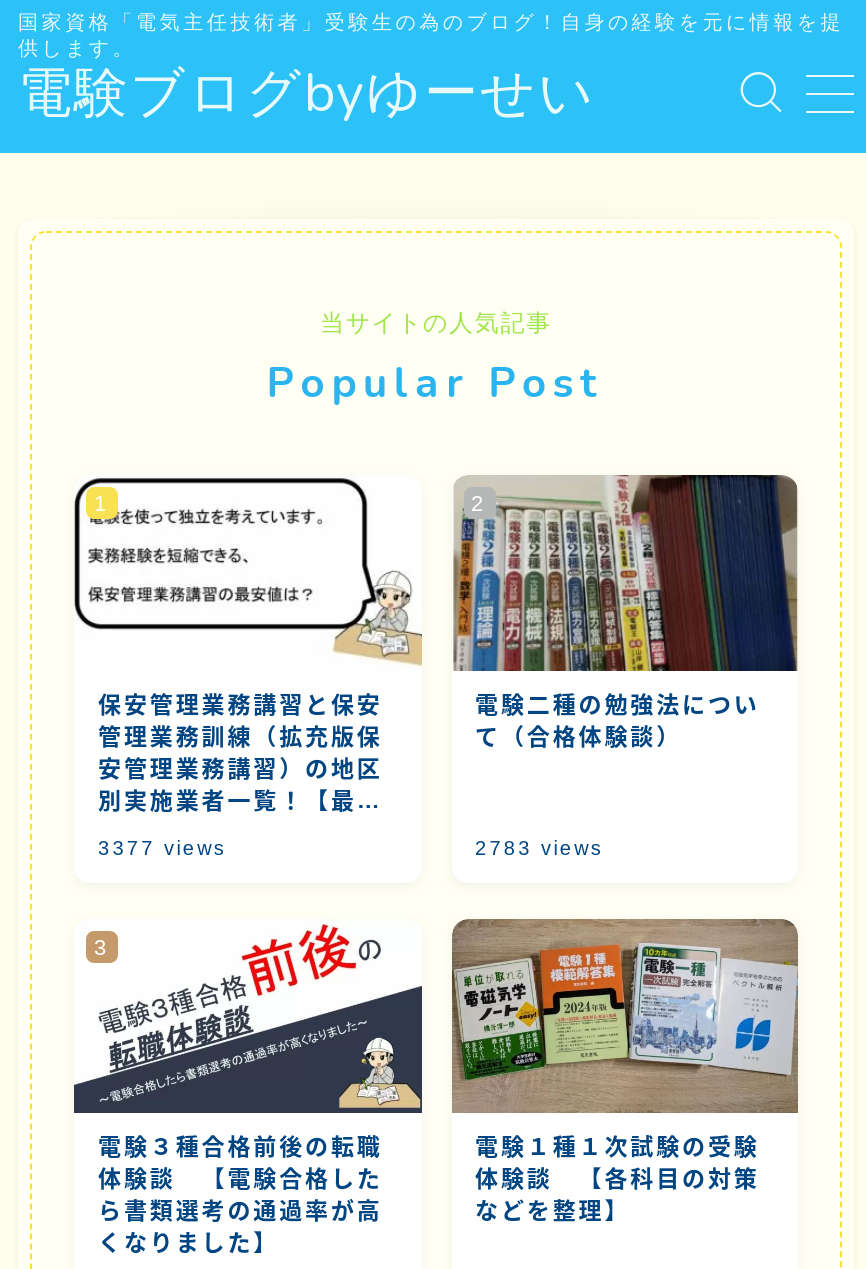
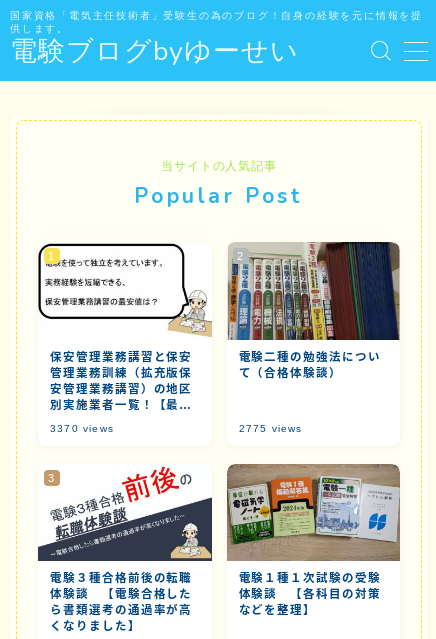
[98,836,226,858] 3377 views -> [50,423,114,434] 3370 views
[475,836,603,858] 2783 views -> [238,423,302,434] 2775 views

